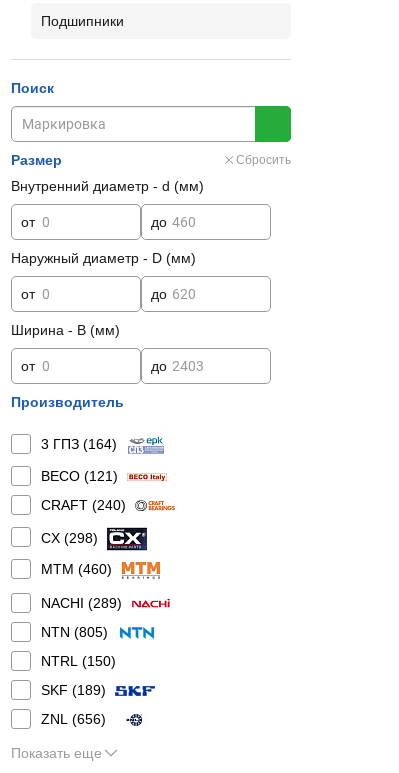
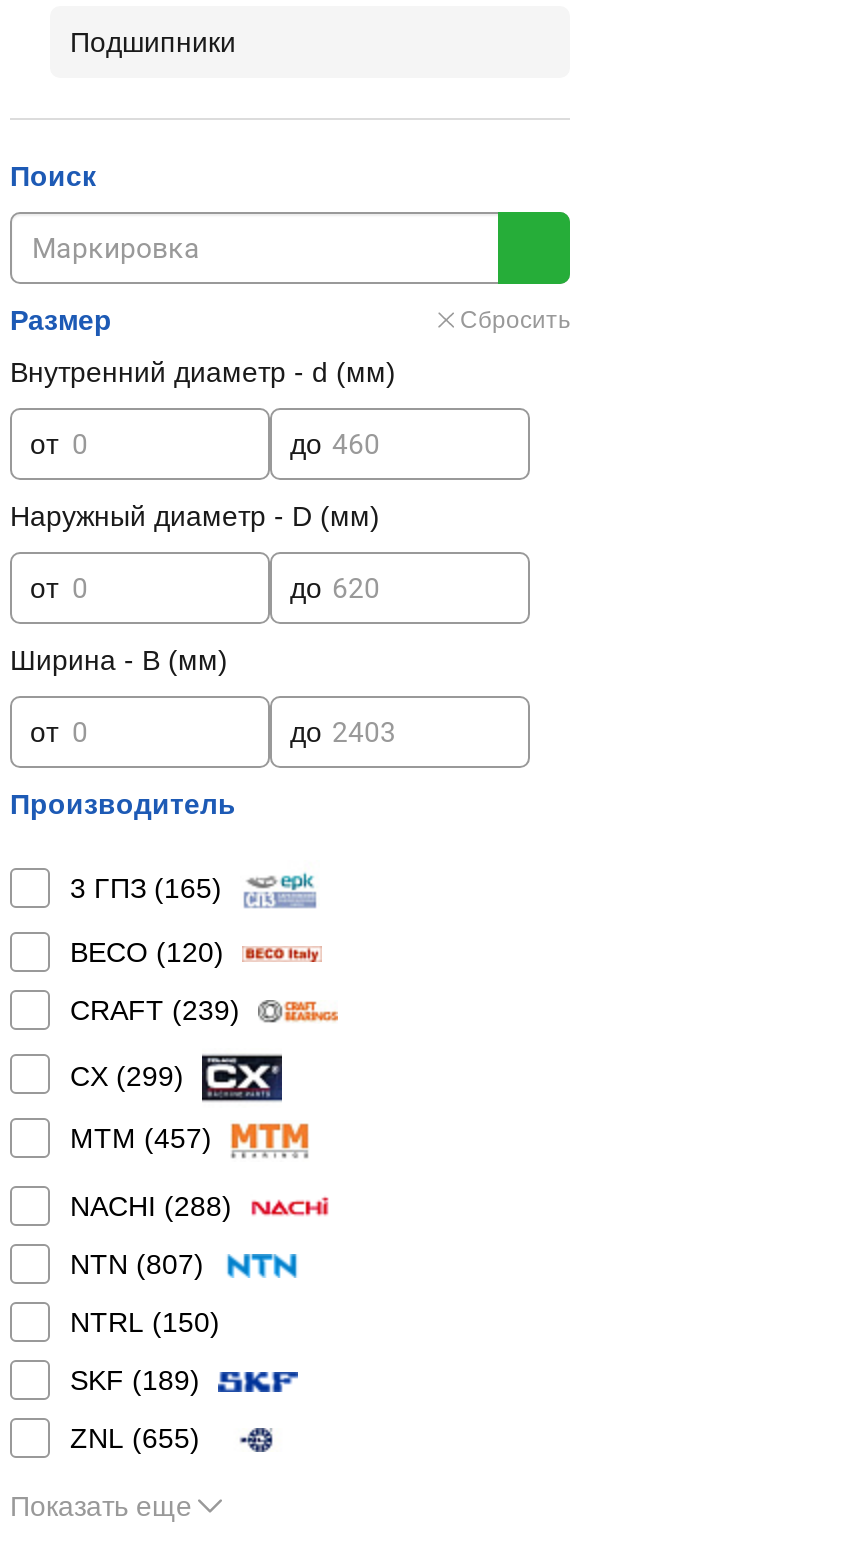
[41,436,117,452] 3 ГПЗ (164) -> [70,872,222,904] 3 ГПЗ (165)
[41,468,118,484] BECO (121) -> [70,936,224,968] BECO (120)
[41,497,126,513] CRAFT (240) -> [70,994,240,1026] CRAFT (239)
[41,530,98,546] CX (298) -> [70,1059,184,1091] CX (299)
[41,561,112,577] MTM (460) -> [70,1122,212,1154] MTM (457)
[41,595,122,611] NACHI (289) -> [70,1190,232,1222] NACHI (288)
[41,624,108,640] NTN (805) -> [70,1248,204,1280] NTN (807)
[41,711,106,727] ZNL (656) -> [70,1422,200,1454] ZNL (655)

